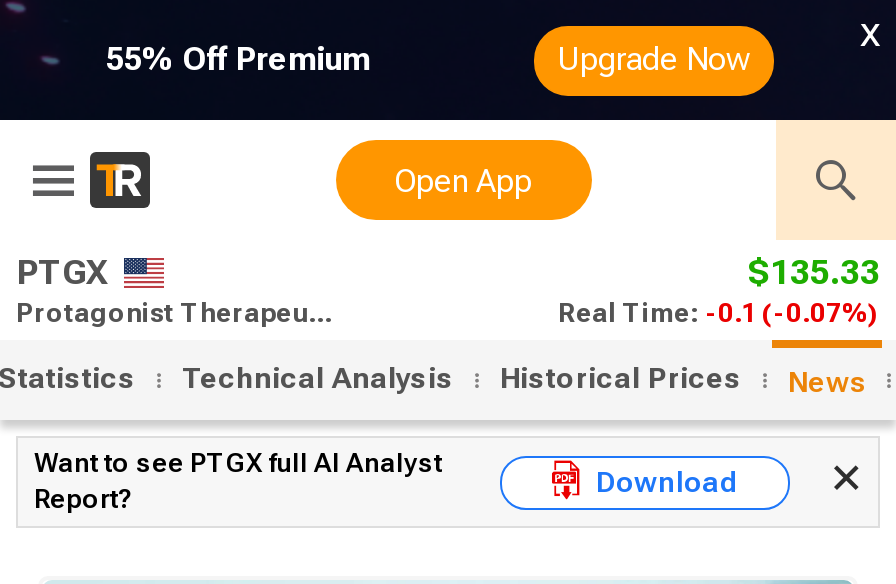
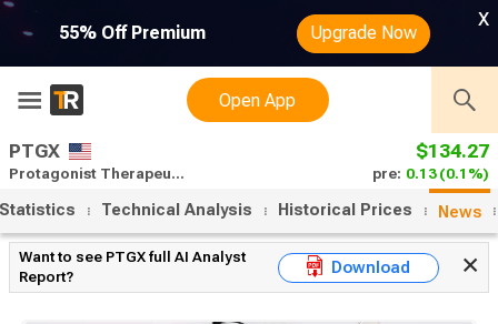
[558,252,880,328] $135.33 | Real Time: -0.1 (-0.07%) -> [372,140,489,182] $134.27 | pre: 0.13 (0.1%)

